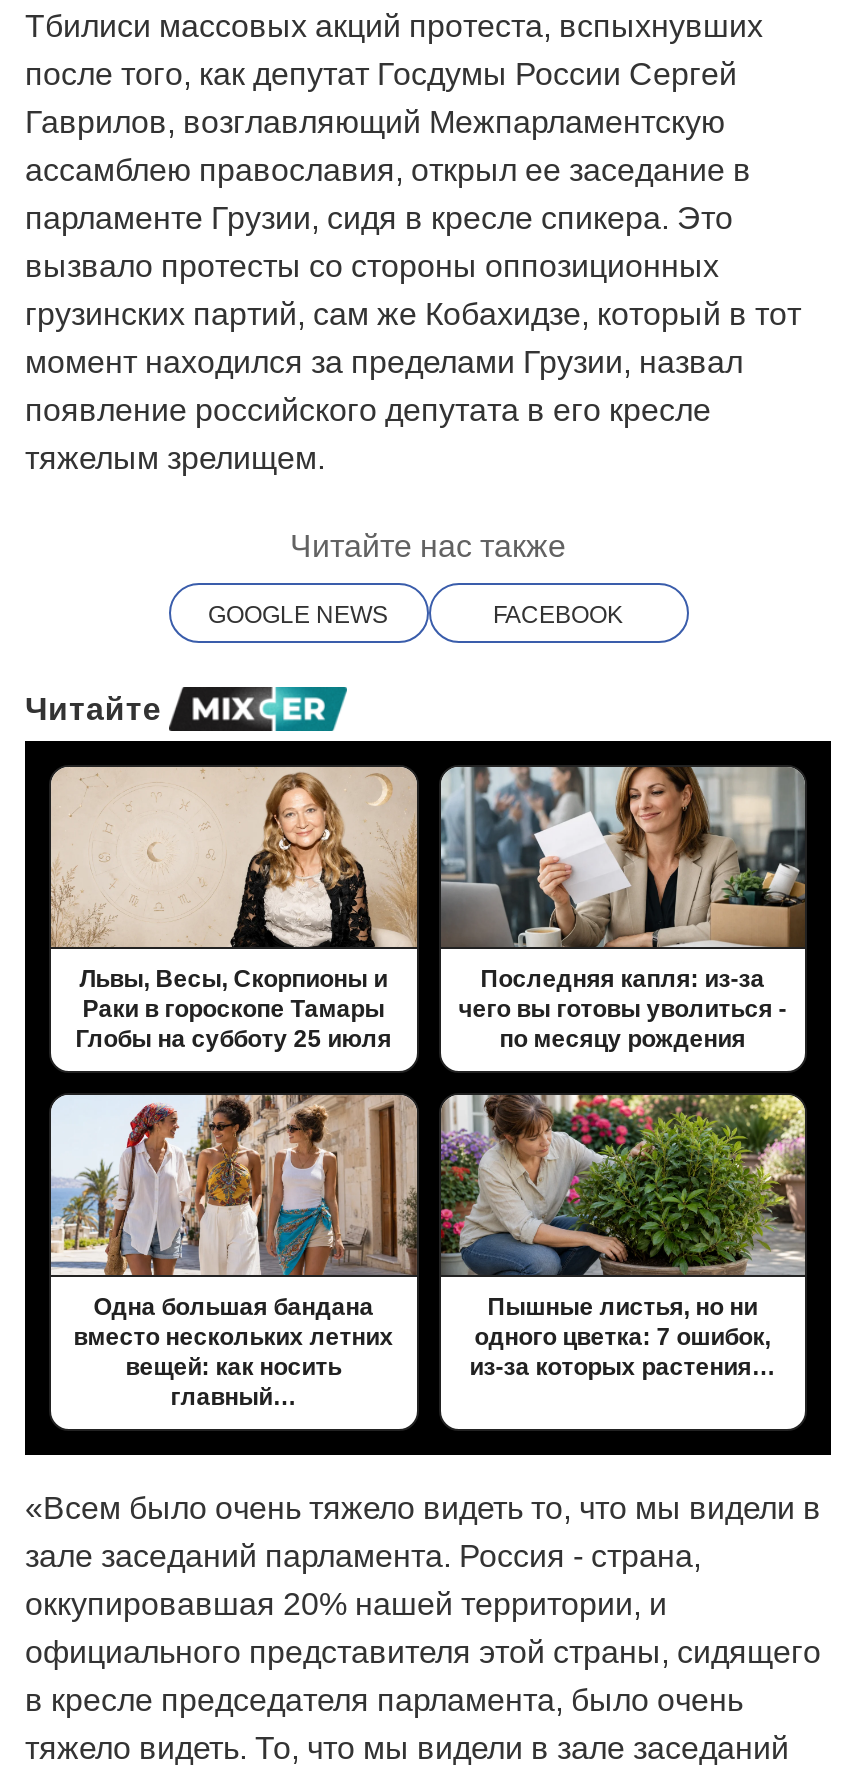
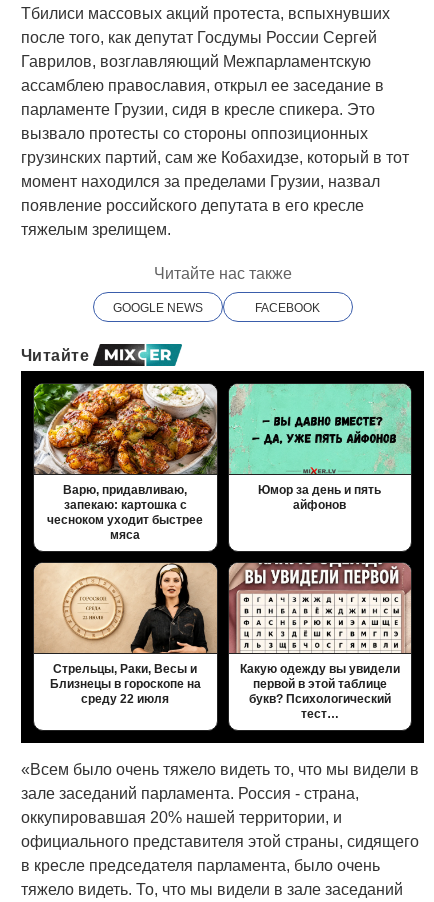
[49,765,417,1053] [image] | Львы, Весы, Скорпионы и | Раки в гороскопе Тамары | Глобы на субботу 25 июля -> [33,383,217,542] [image] | Варю, придавливаю, | запекаю: картошка с | чесноком уходит быстрее | мяса
[439,765,805,1053] [image] | Последняя капля: из-за | чего вы готовы уволиться - | по месяцу рождения -> [229,383,412,512] [image] | Юмор за день и пять | айфонов
[51,1095,417,1411] [image] | Одна большая бандана | вместо нескольких летних | вещей: как носить | главный… -> [34,563,217,706] [image] | Стрельцы, Раки, Весы и | Близнецы в гороскопе на | среду 22 июля
[441,1093,807,1381] [image] | Пышные листья, но ни | одного цветка: 7 ошибок, | из-за которых растения… -> [229,562,411,721] [image] | Какую одежду вы увидели | первой в этой таблице | букв? Психологический | тест…

